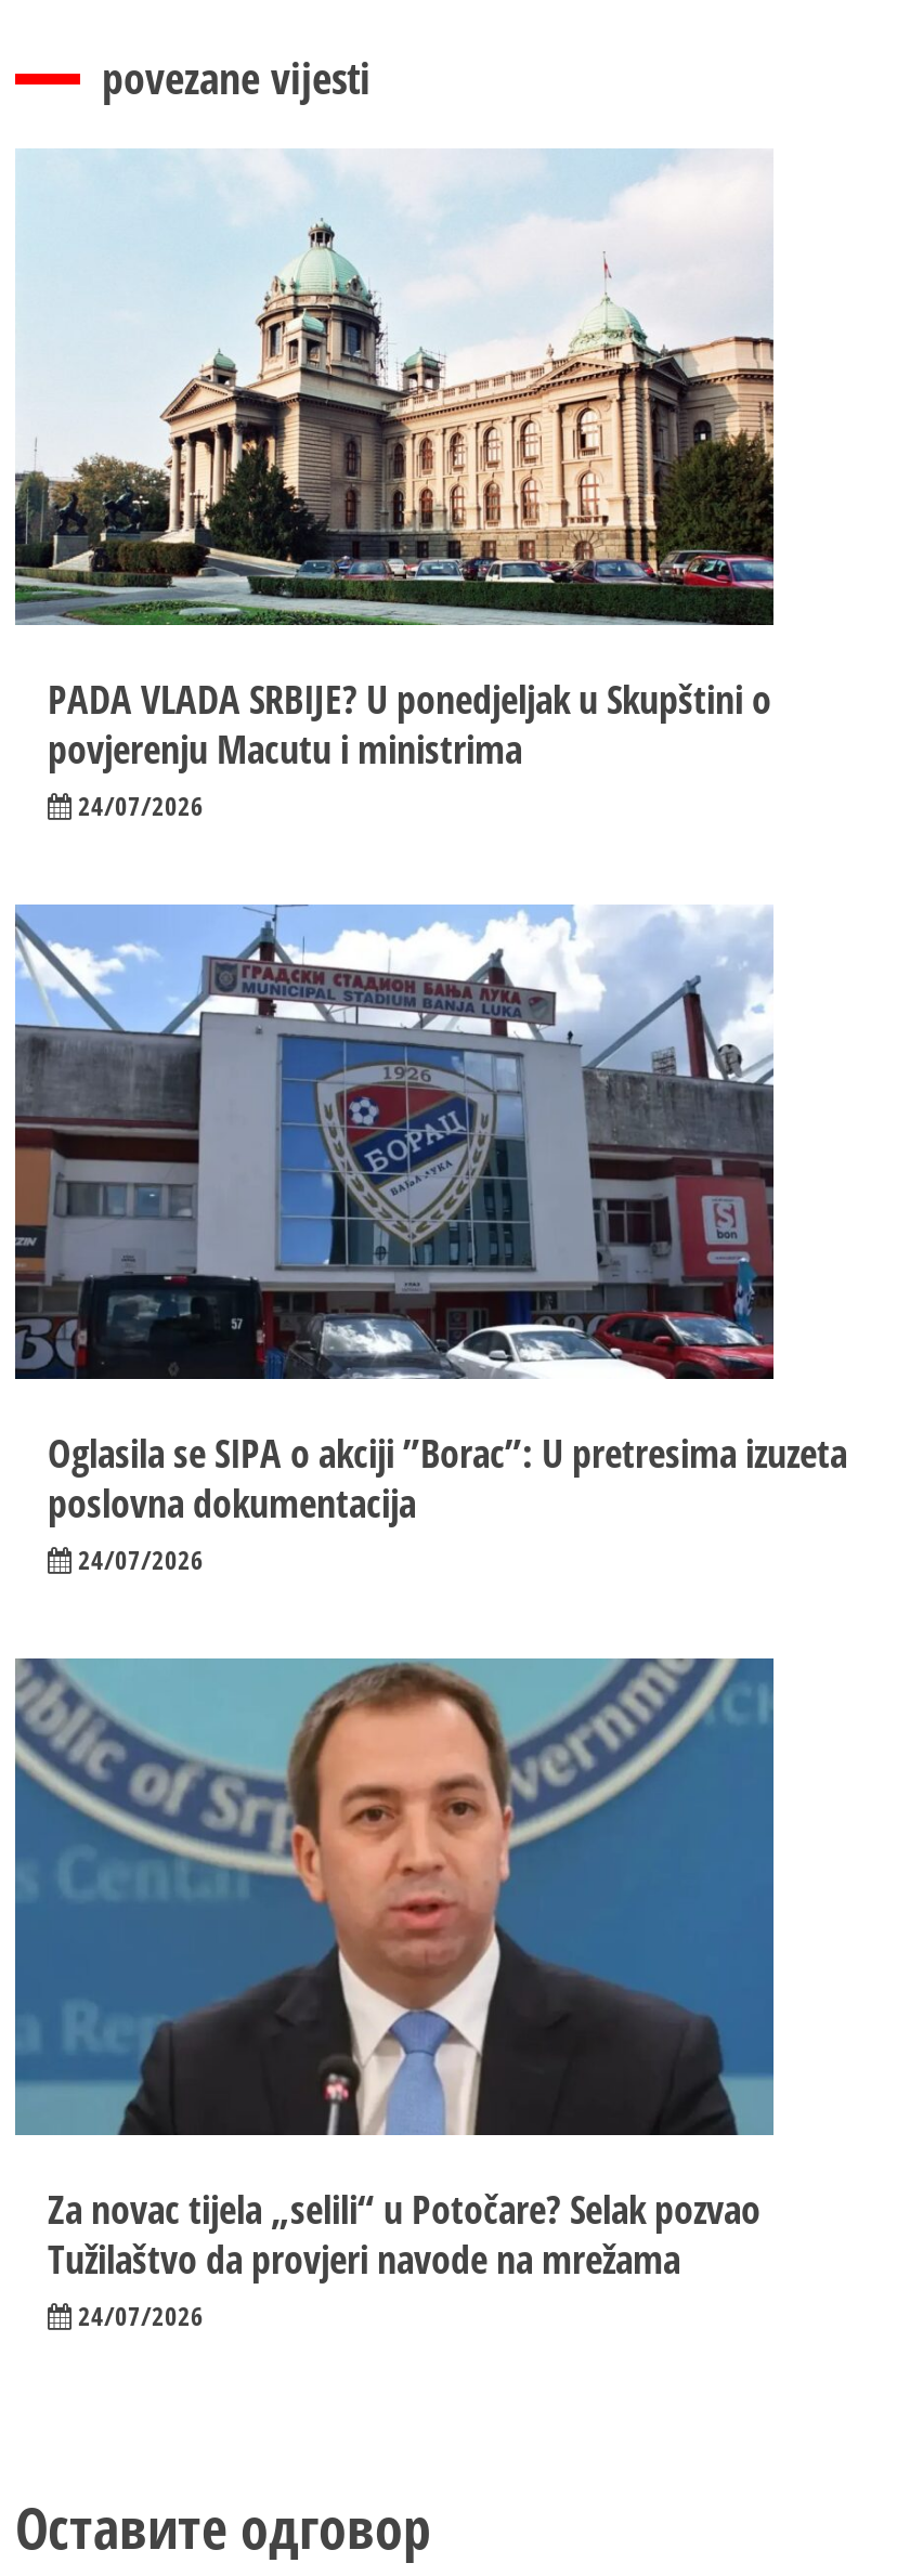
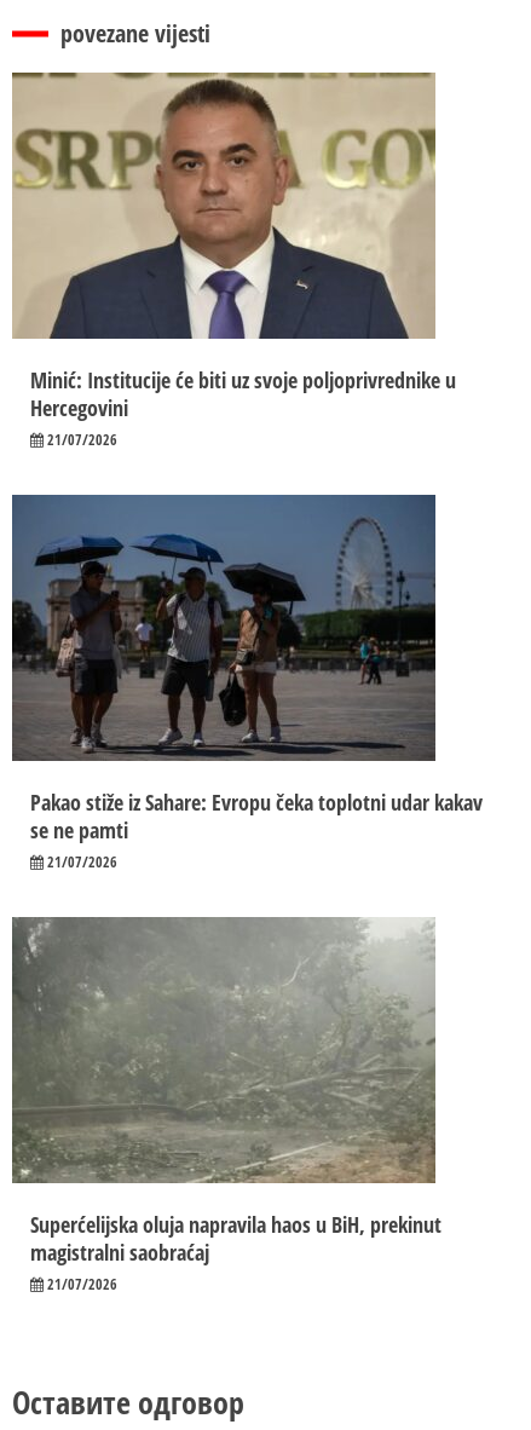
[13,148,773,824] [image] | PADA VLADA SRBIJE? U ponedjeljak u Skupštini o | povjerenju Macutu i ministrima | 24/07/2026 -> [11,71,456,451] [image] | Minić: Institucije će biti uz svoje poljoprivrednike u | Hercegovini | 21/07/2026
[13,905,847,1580] [image] | Oglasila se SIPA o akciji ”Borac”: U pretresima izuzeta | poslovna dokumentacija | 24/07/2026 -> [11,494,483,873] [image] | Pakao stiže iz Sahare: Evropu čeka toplotni udar kakav | se ne pamti | 21/07/2026
[13,1656,776,2335] [image] | Za novac tijela „selili“ u Potočare? Selak pozvao | Tužilaštvo da provjeri navode na mrežama | 24/07/2026 -> [11,917,441,1295] [image] | Superćelijska oluja napravila haos u BiH, prekinut | magistralni saobraćaj | 21/07/2026

